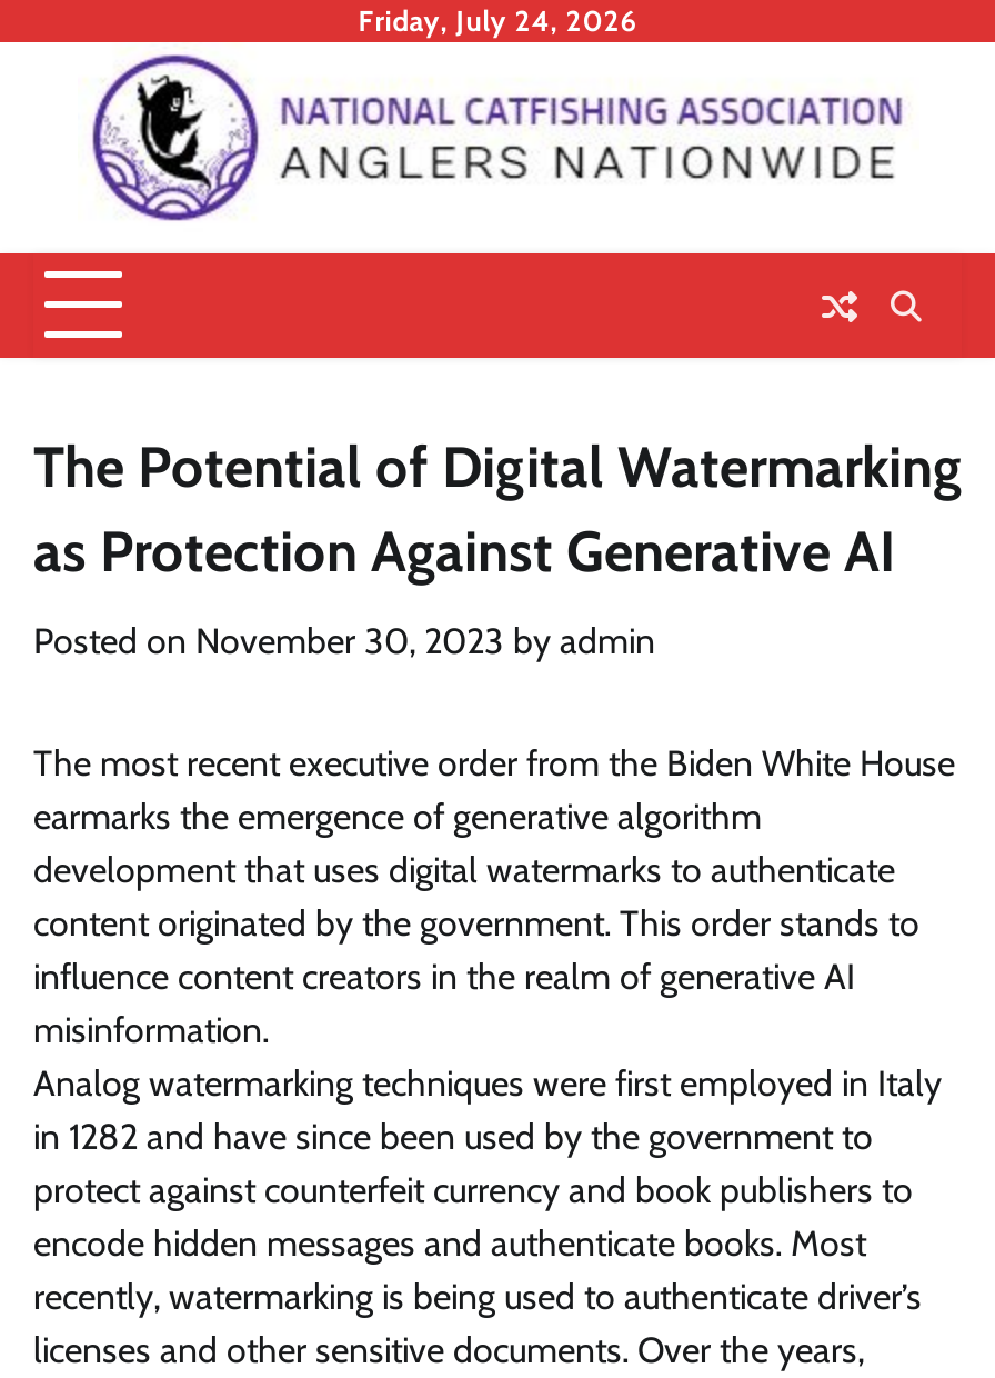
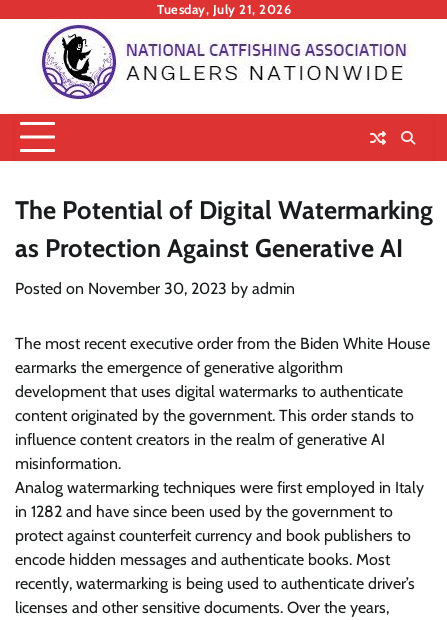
[358,4,637,38] Friday, July 24, 2026 -> [157,2,291,17] Tuesday, July 21, 2026

